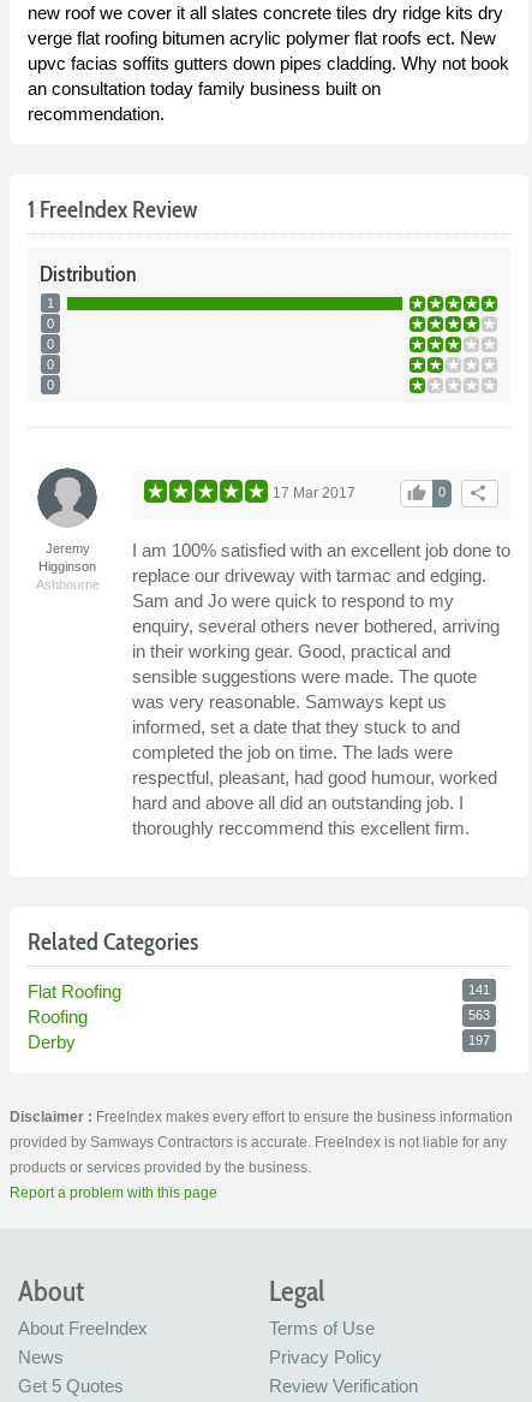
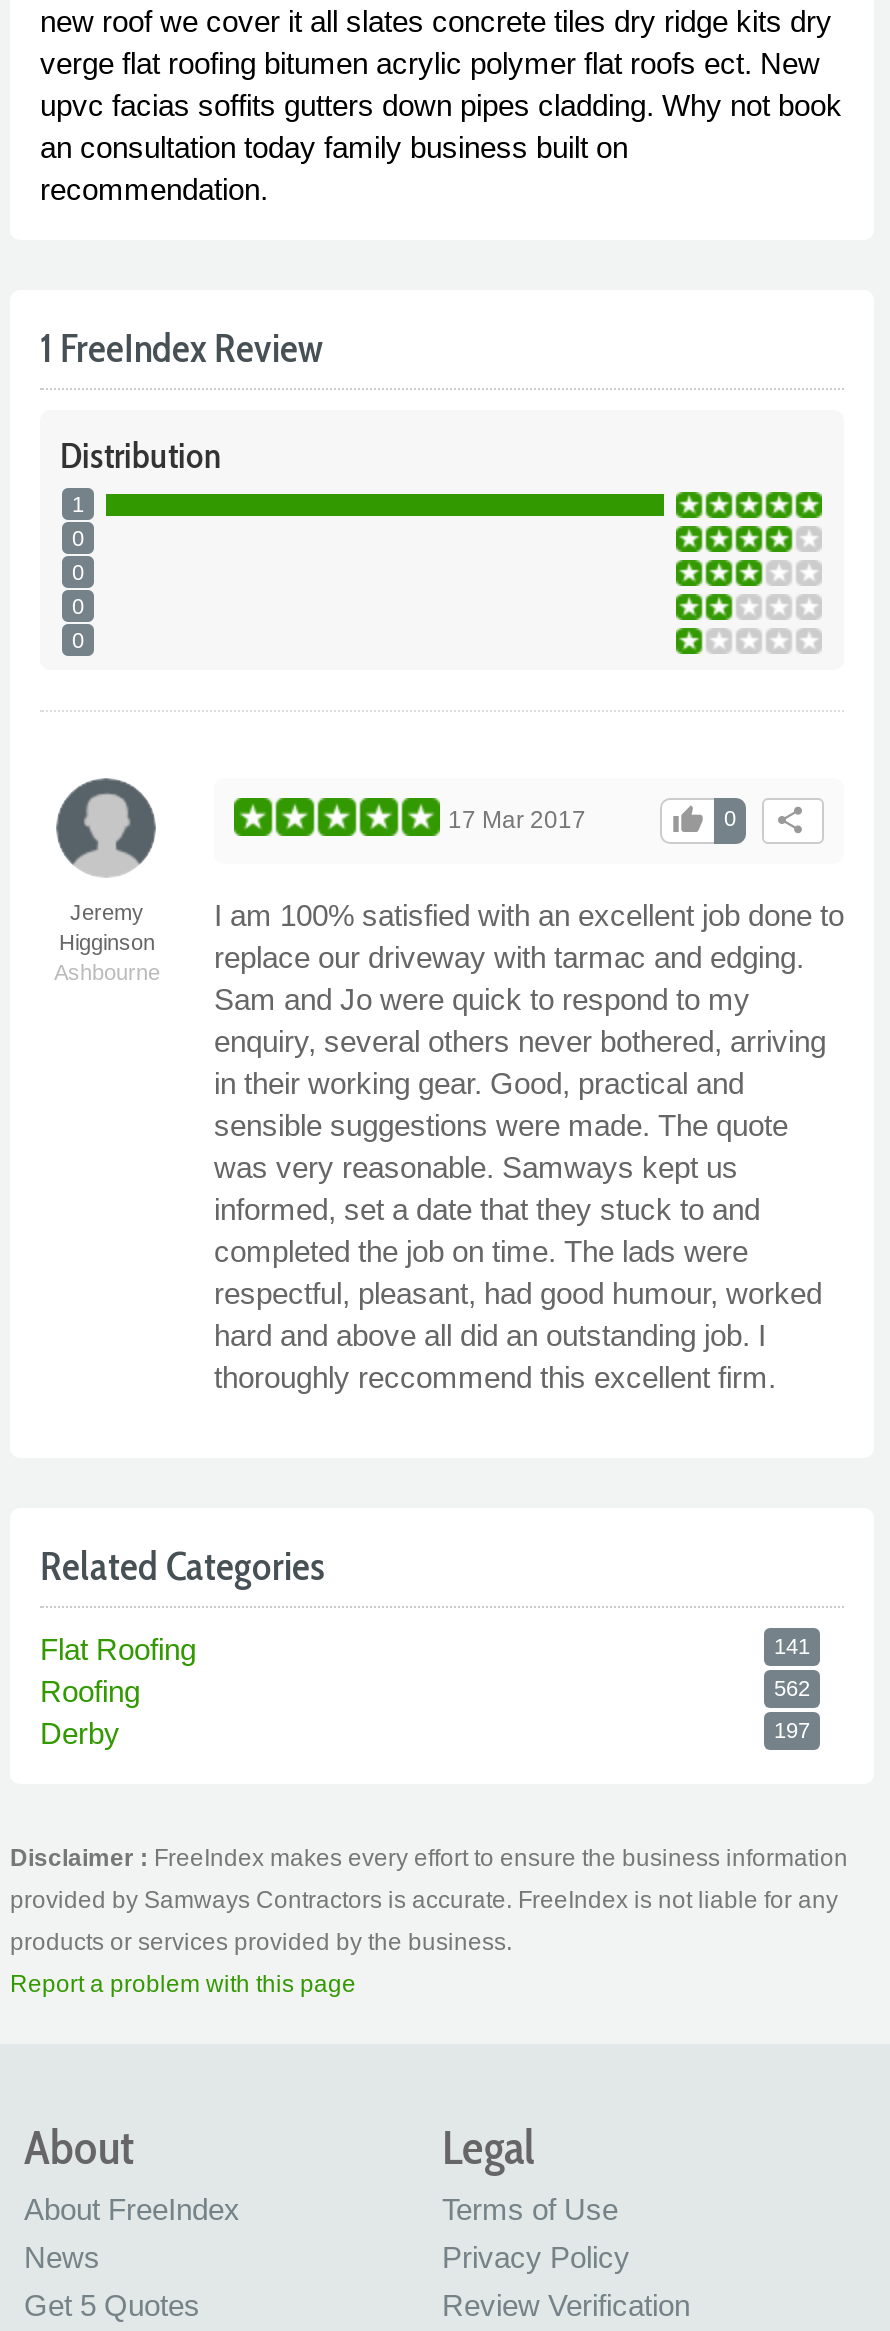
[468,1007,490,1021] 563 -> [774,1675,810,1699] 562

